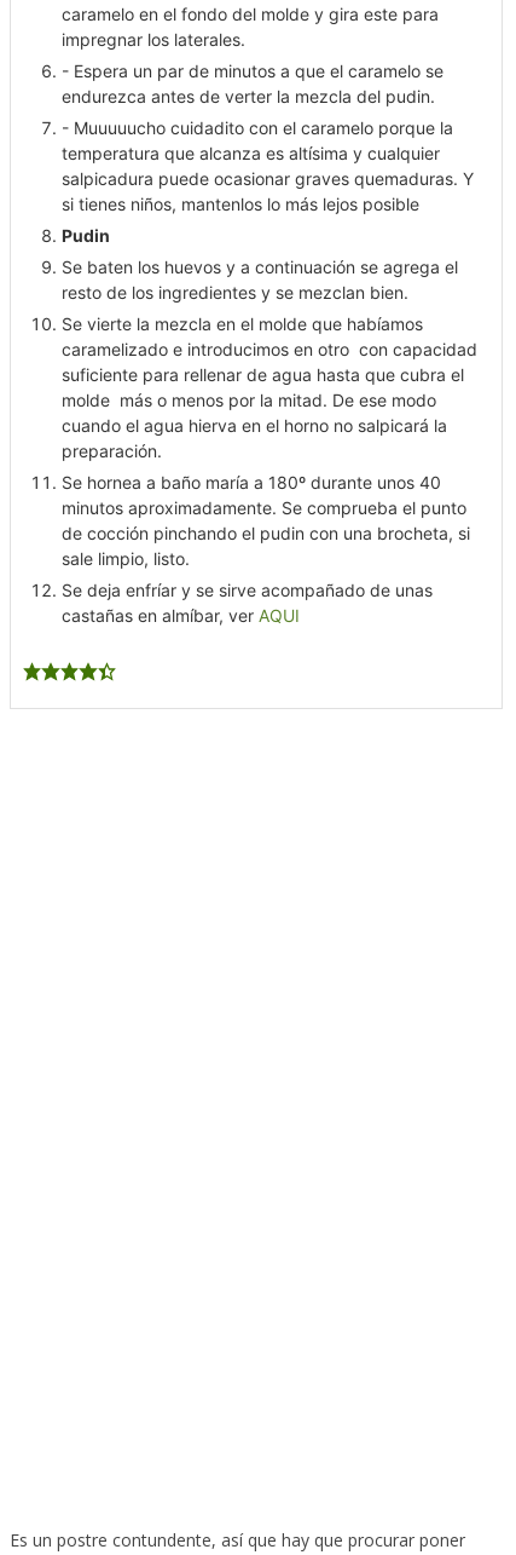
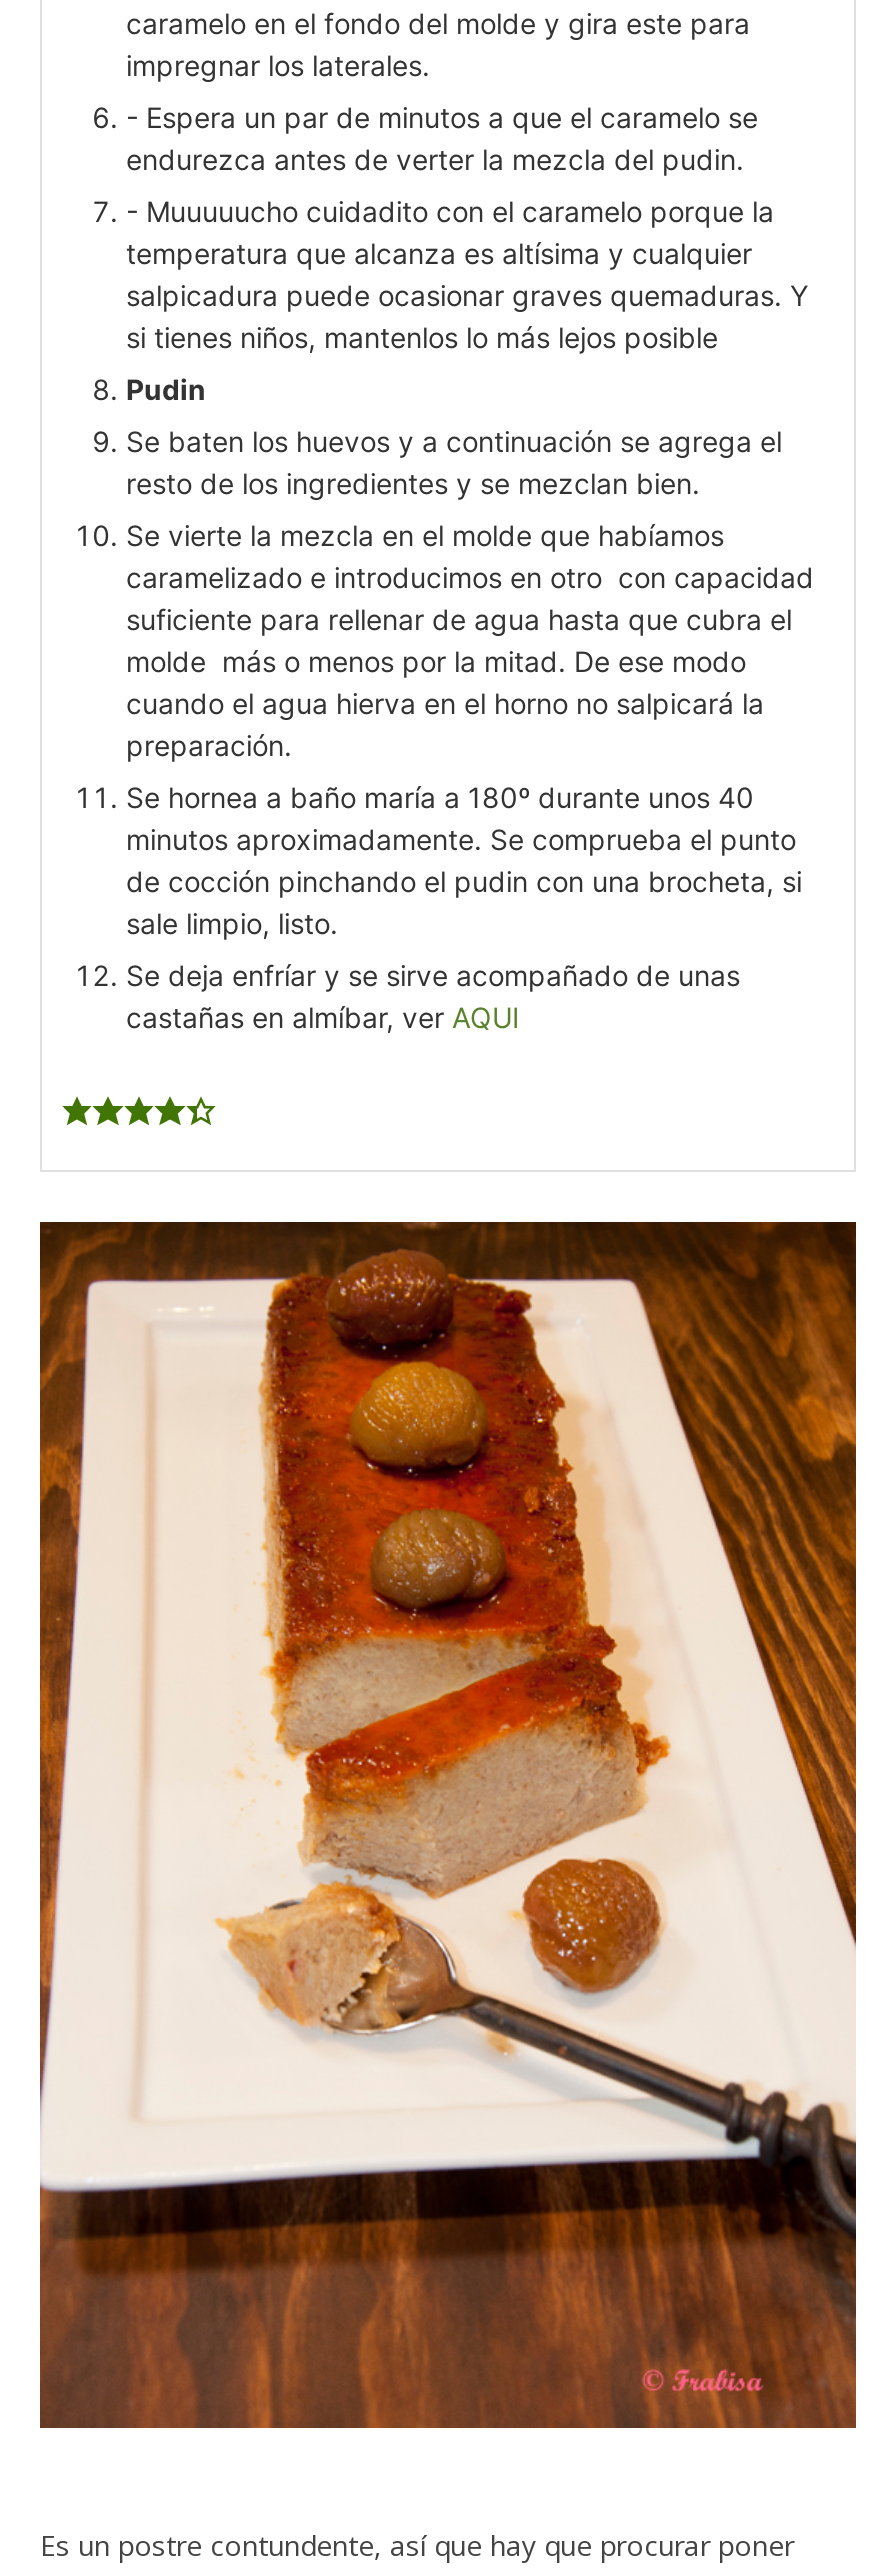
none -> [38,1220,858,2430] [image]

